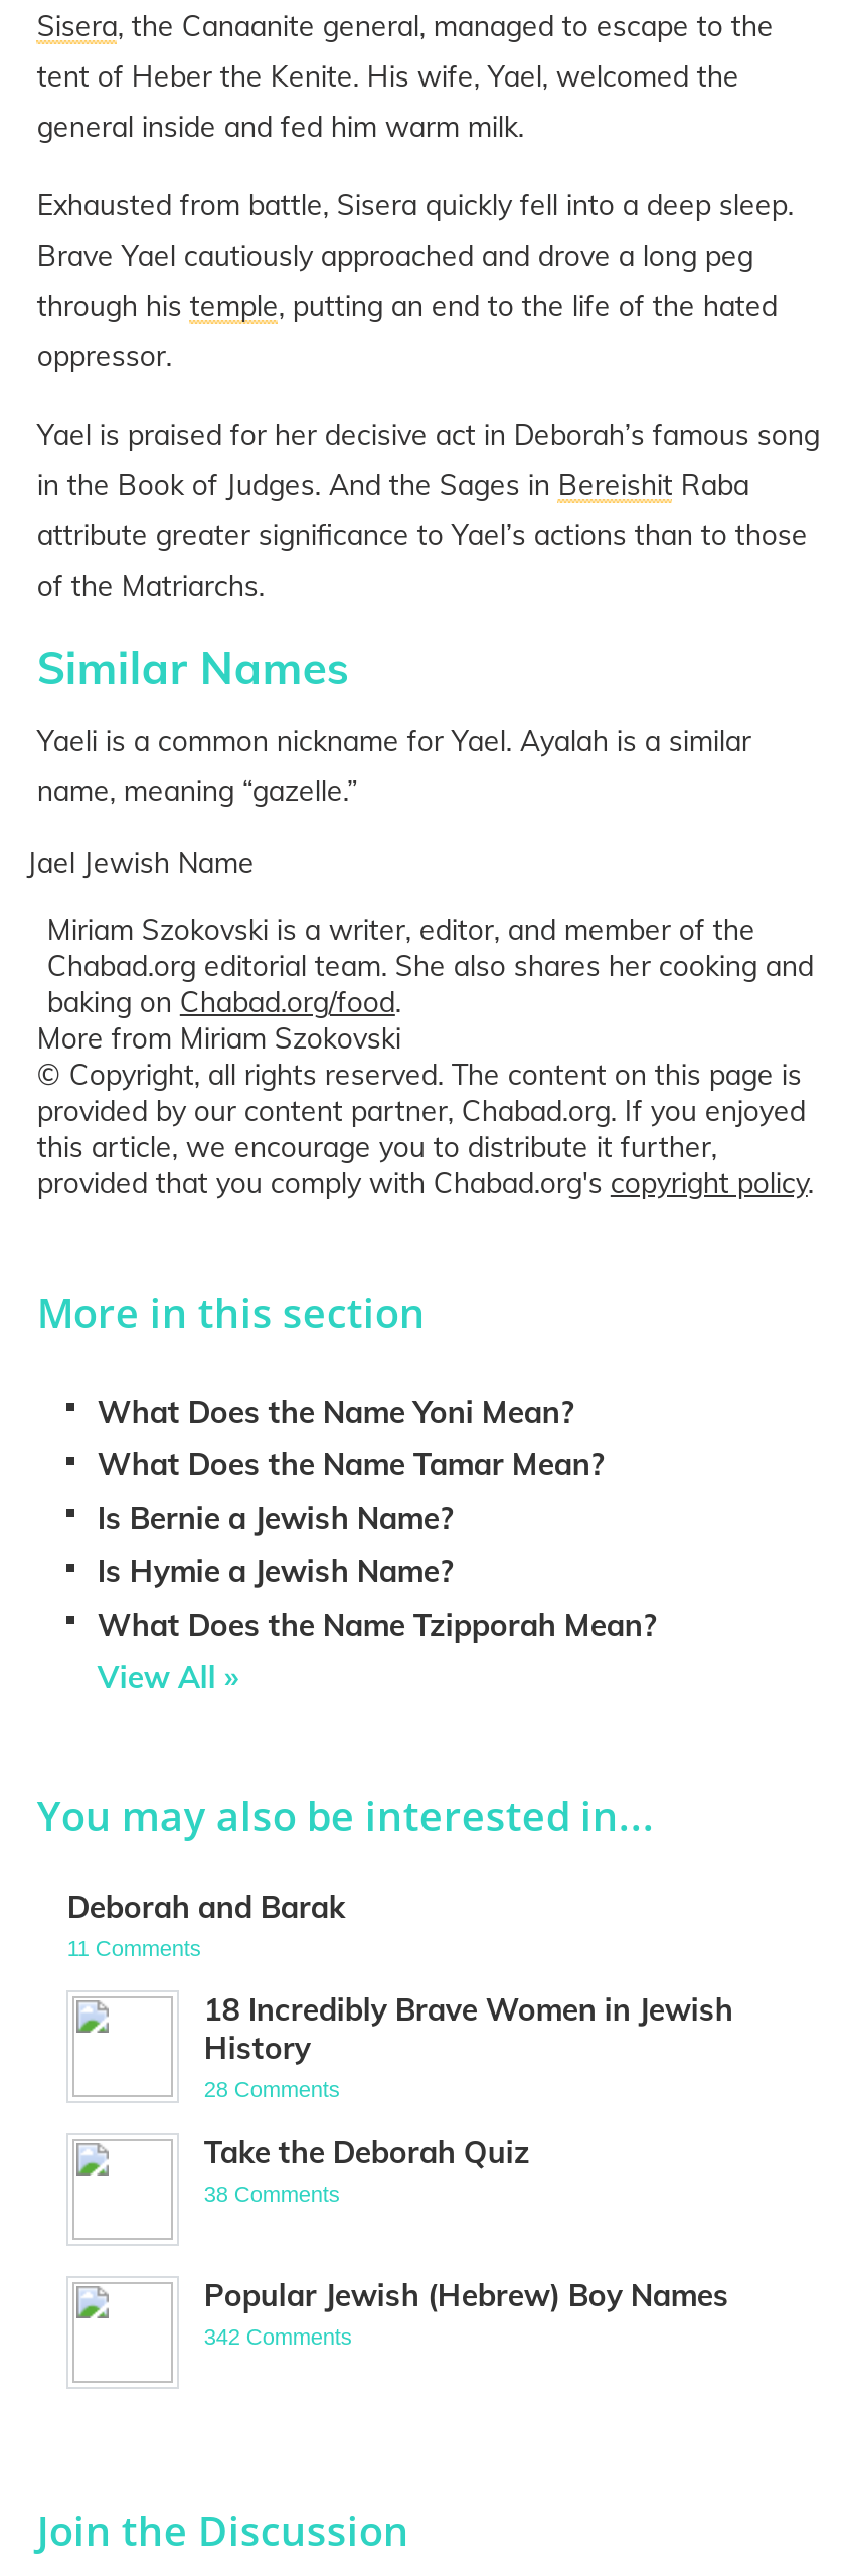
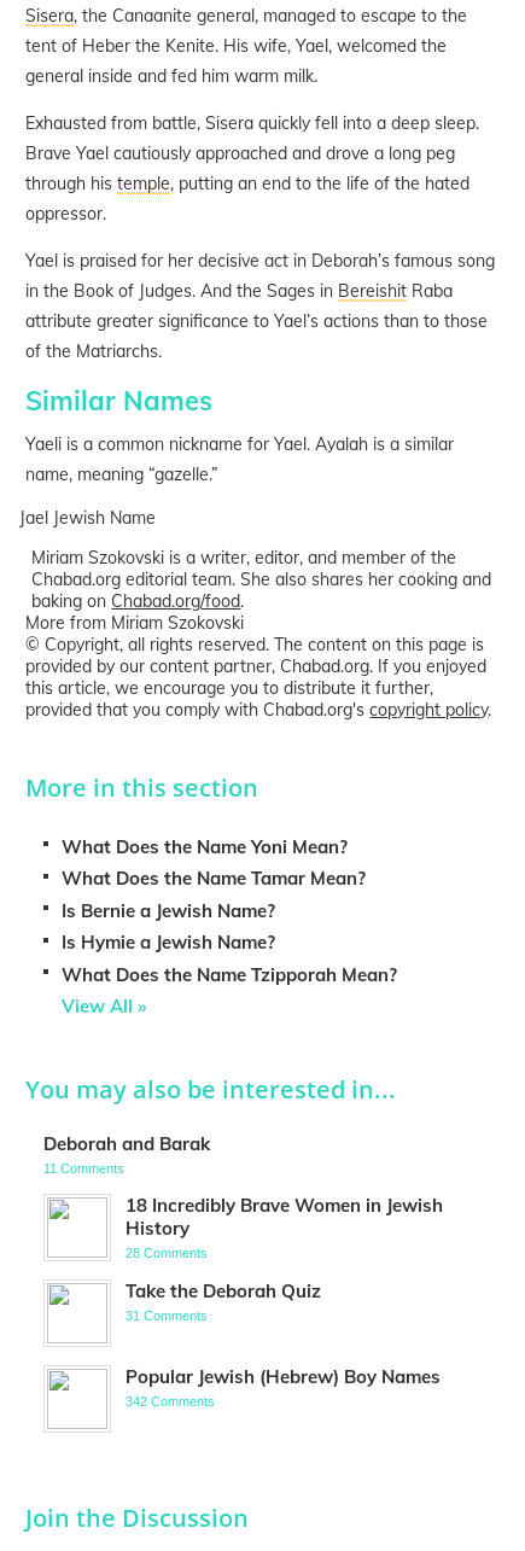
[204,2182,341,2206] 38 Comments -> [126,1308,208,1323] 31 Comments

